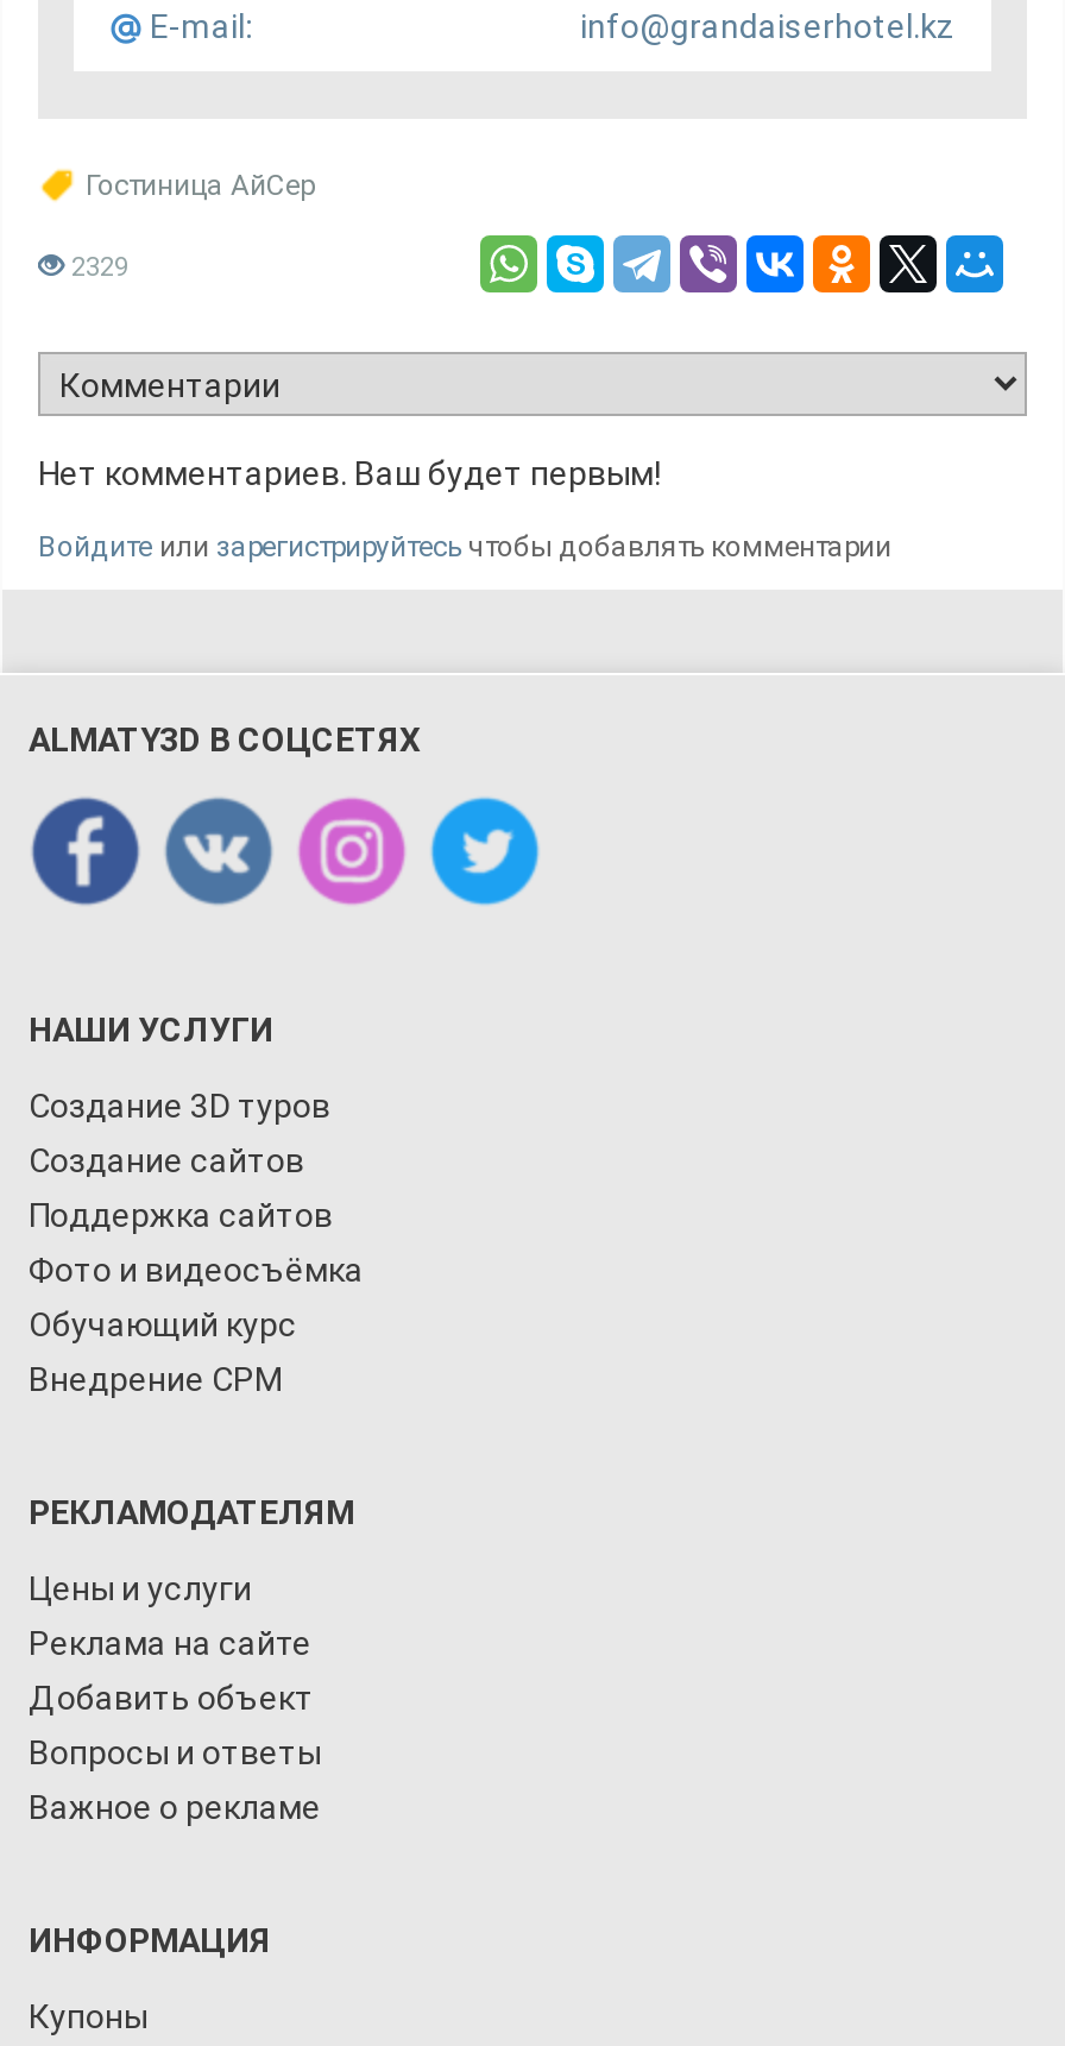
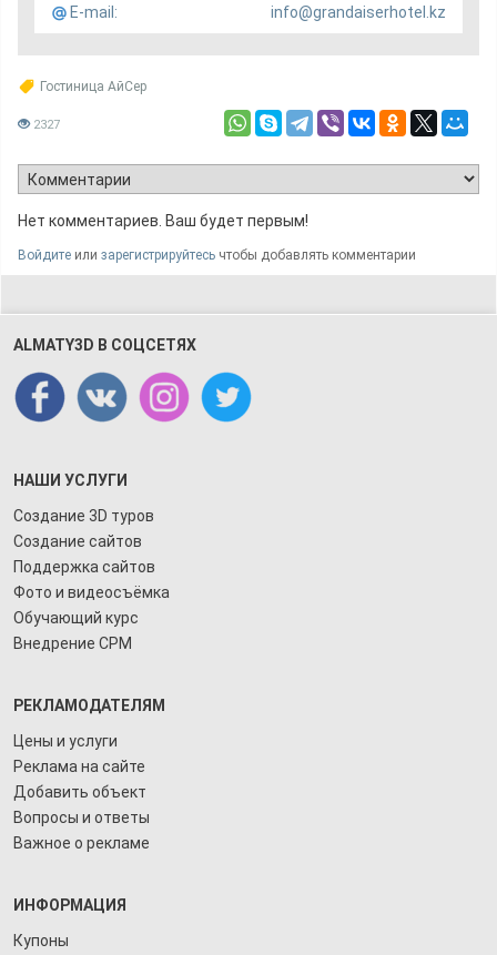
[64,252,128,283] 2329 -> [30,118,60,132] 2327

